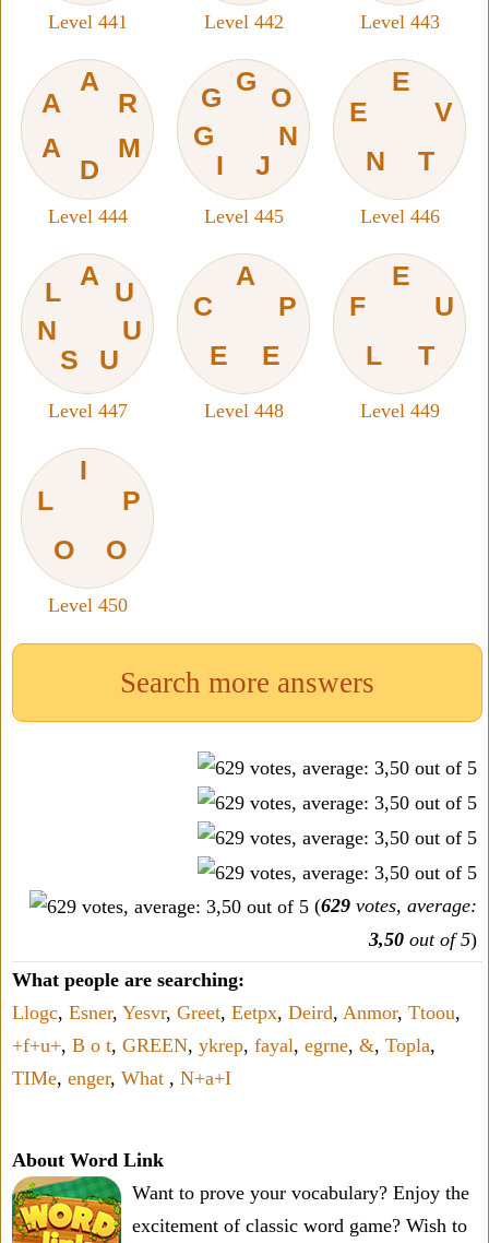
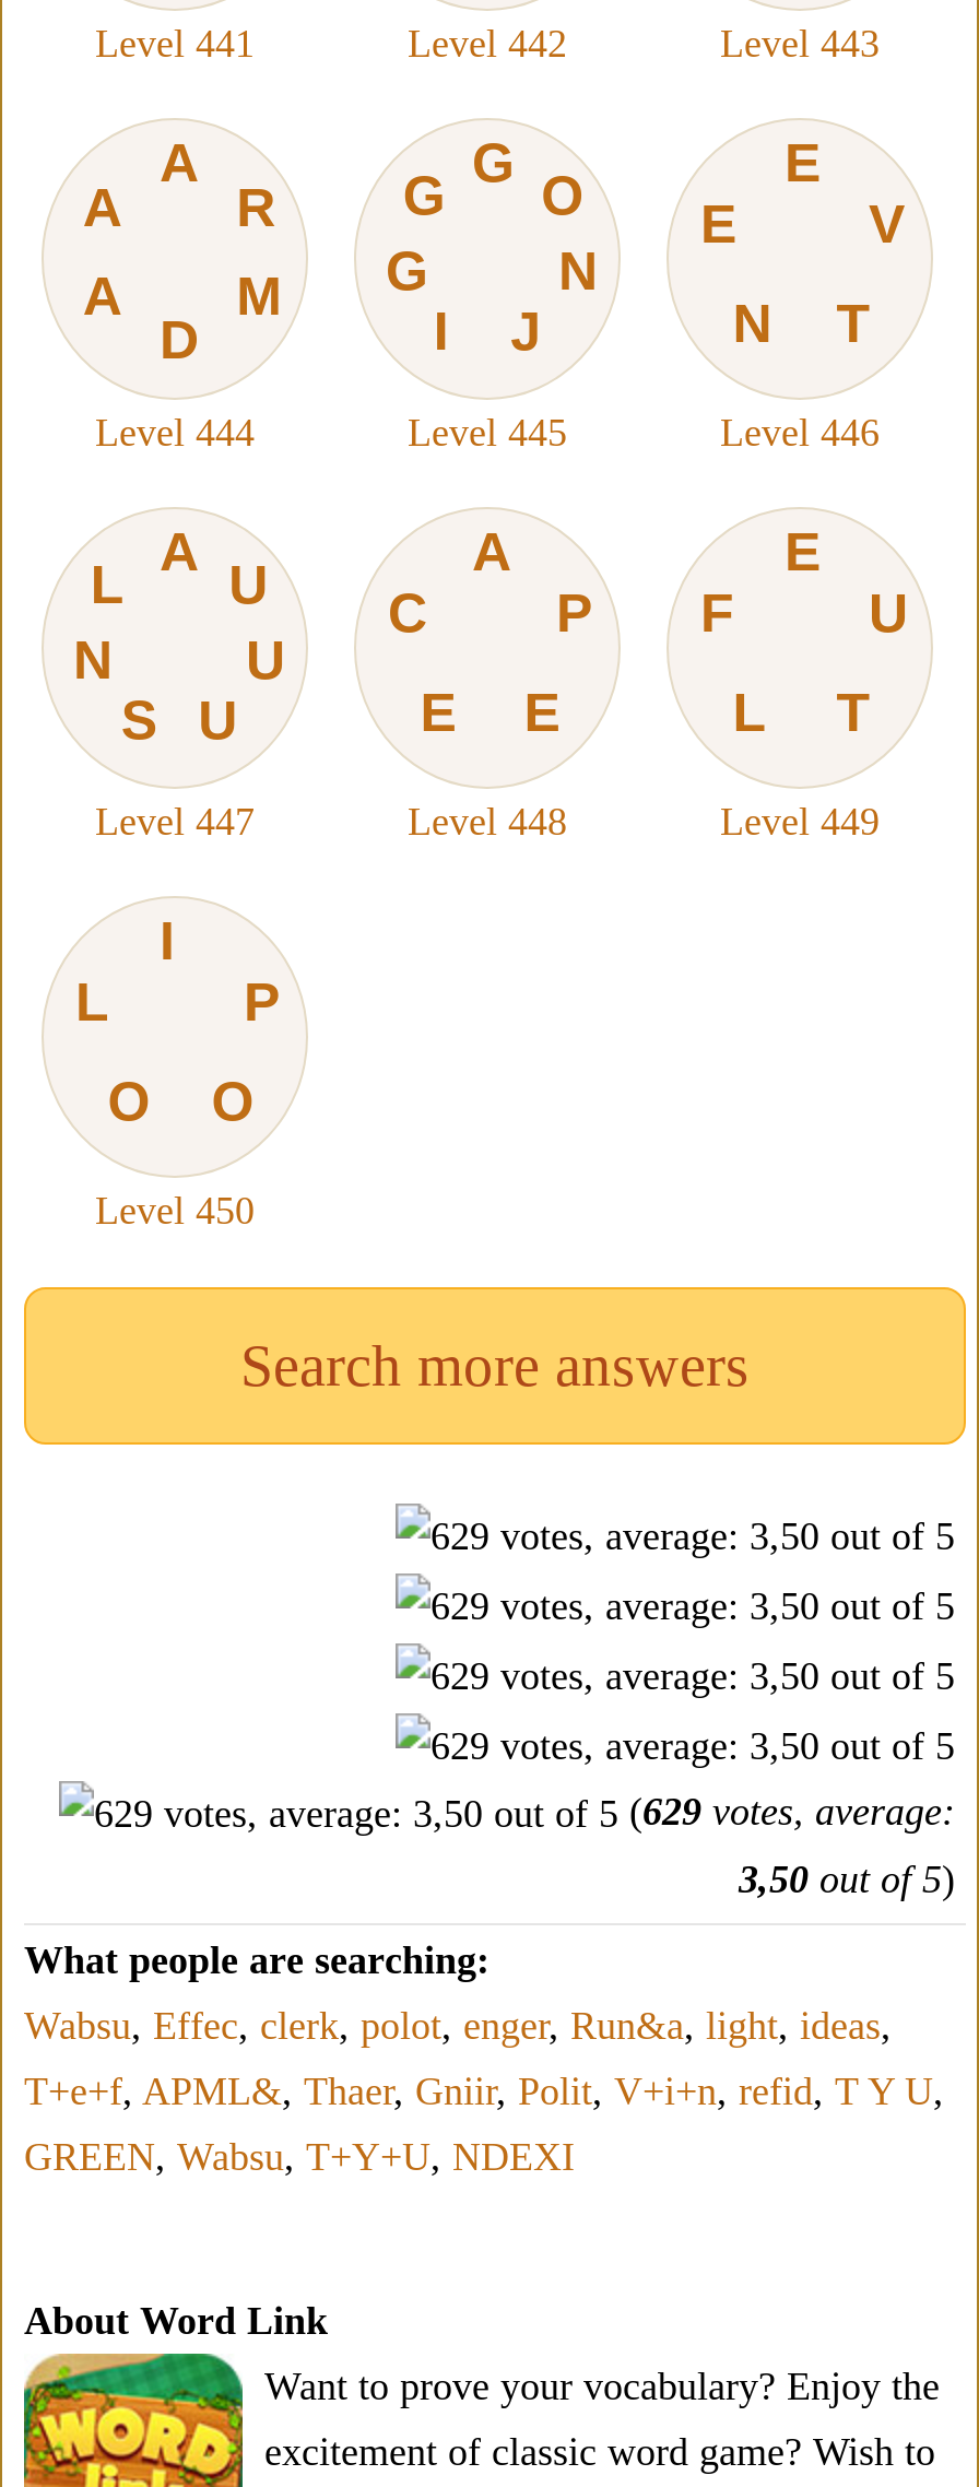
[12,1002,461,1024] Llogc, Esner, Yesvr, Greet, Eetpx, Deird, Anmor, Ttoou, -> [24,2005,892,2049] Wabsu, Effec, clerk, polot, enger, Run&a, light, ideas,
[12,1035,436,1057] +f+u+, B o t, GREEN, ykrep, fayal, egrne, &, Topla, -> [24,2070,944,2114] T+e+f, APML&, Thaer, Gniir, Polit, V+i+n, refid, T Y U,
[12,1068,231,1089] TIMe, enger, What, N+a+I -> [24,2136,575,2180] GREEN, Wabsu, T+Y+U, NDEXI

